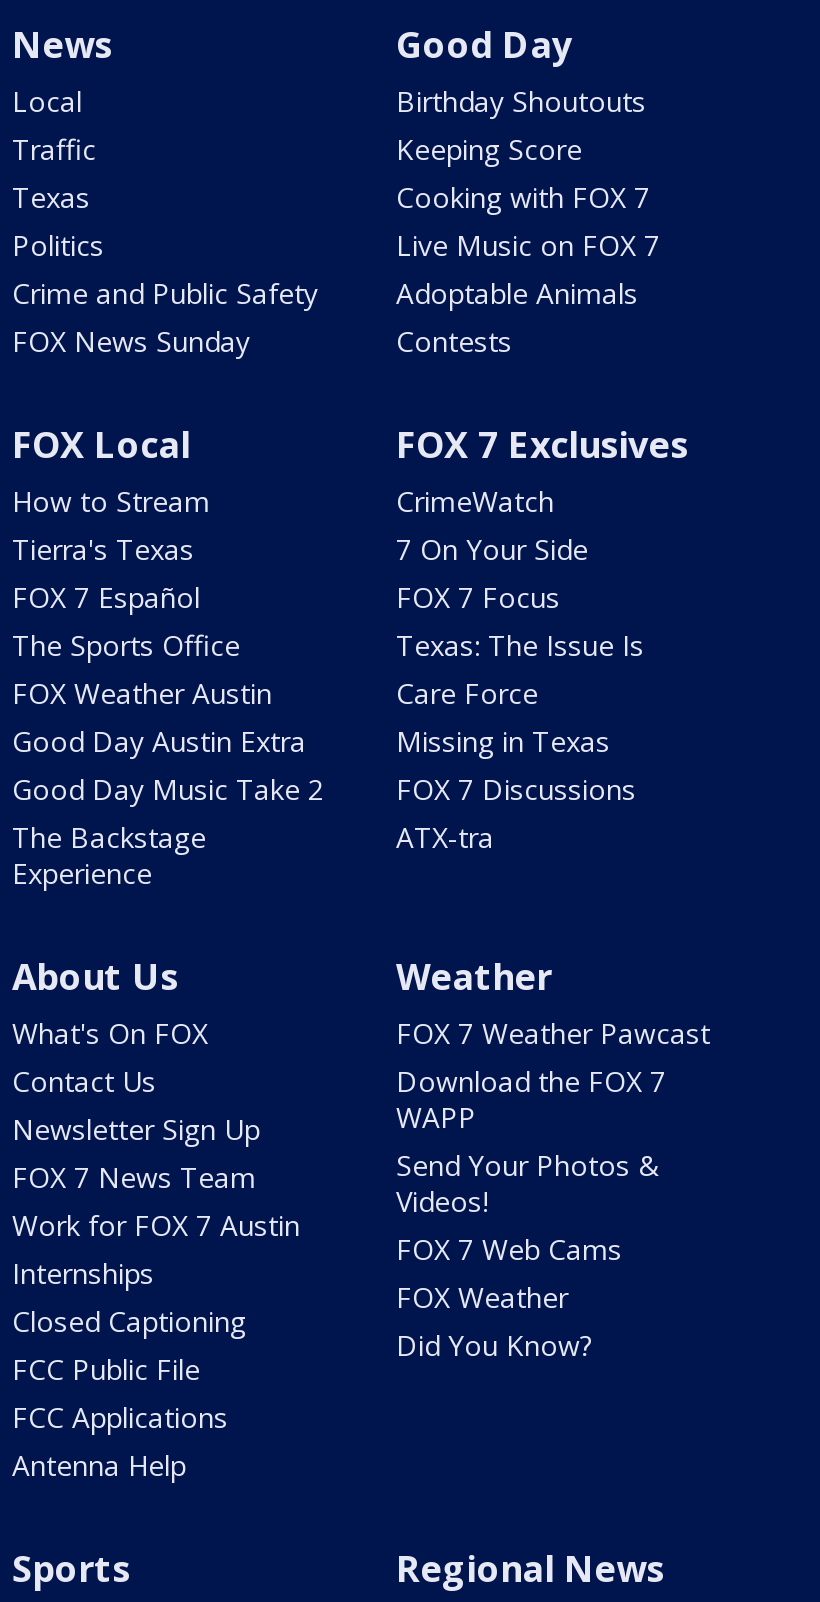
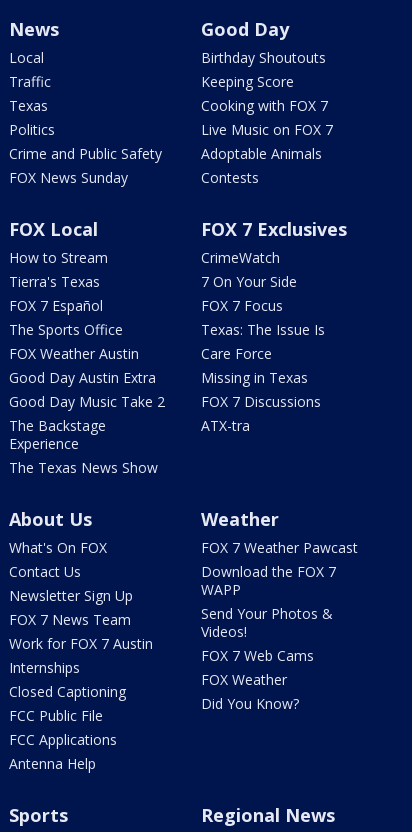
none -> [9,458,158,477] The Texas News Show

